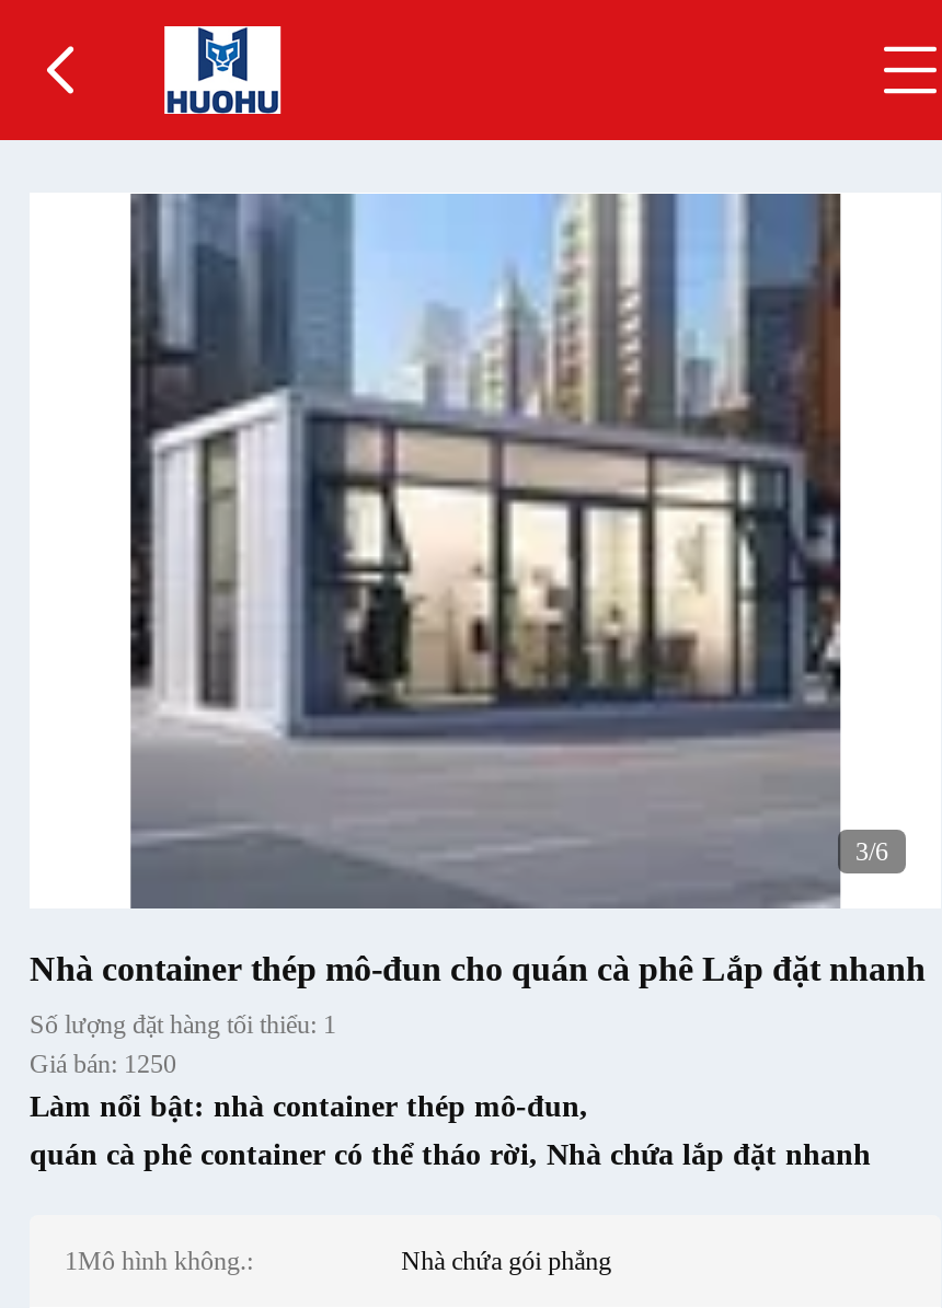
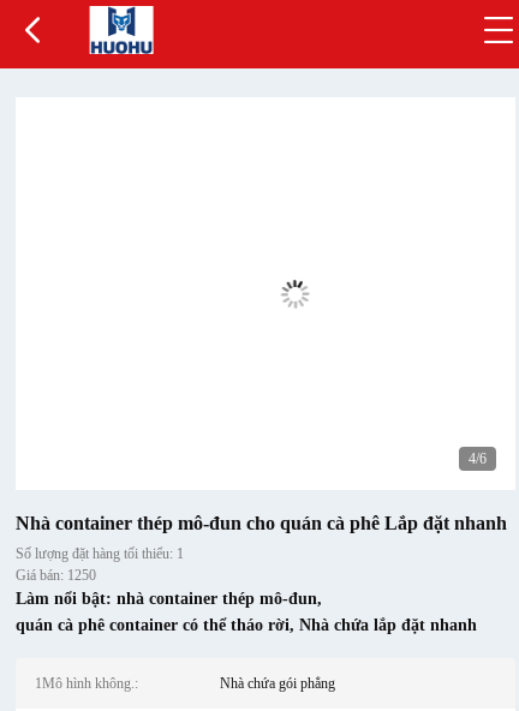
[128,190,842,911] [image] -> none

